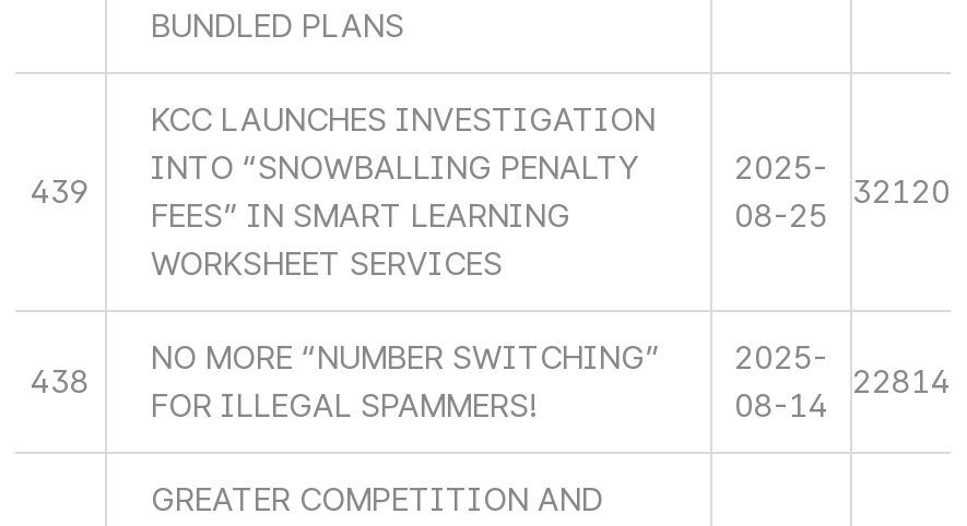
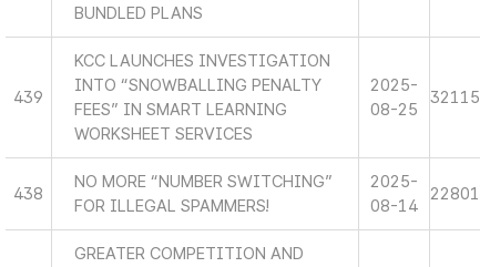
[852,172,951,212] 32120 -> [430,88,480,107] 32115
[852,362,951,402] 22814 -> [430,184,480,204] 22801

